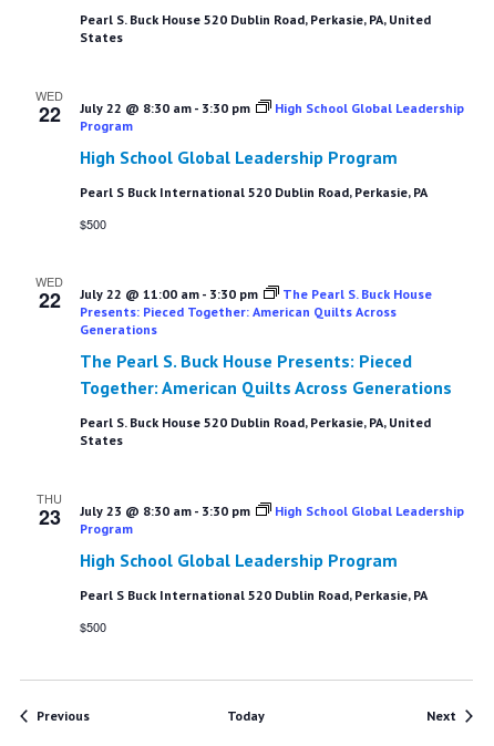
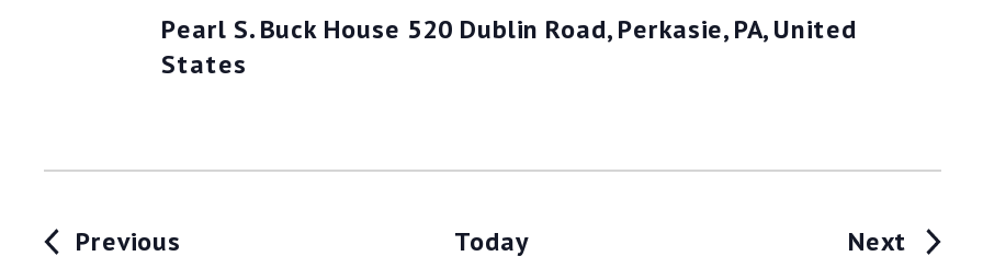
[35,86,397,168] WED | 22 | High School Global Leadership Program -> none
[79,100,464,134] July 22 @ 8:30 am - 3:30 pm | High School Global Leadership | Program -> none
[35,184,451,398] Pearl S Buck International 520 Dublin Road, Perkasie, PA | $500 | WED | 22 | The Pearl S. Buck House Presents: Pieced | Together: American Quilts Across Generations -> none
[79,286,431,338] July 22 @ 11:00 am - 3:30 pm | The Pearl S. Buck House | Presents: Pieced Together: American Quilts Across | Generations -> none
[37,414,430,571] Pearl S. Buck House 520 Dublin Road, Perkasie, PA, United | States | THU | 23 | High School Global Leadership Program -> none
[79,502,464,537] July 23 @ 8:30 am - 3:30 pm | High School Global Leadership | Program -> none
[79,587,427,635] Pearl S Buck International 520 Dublin Road, Perkasie, PA | $500 -> none

